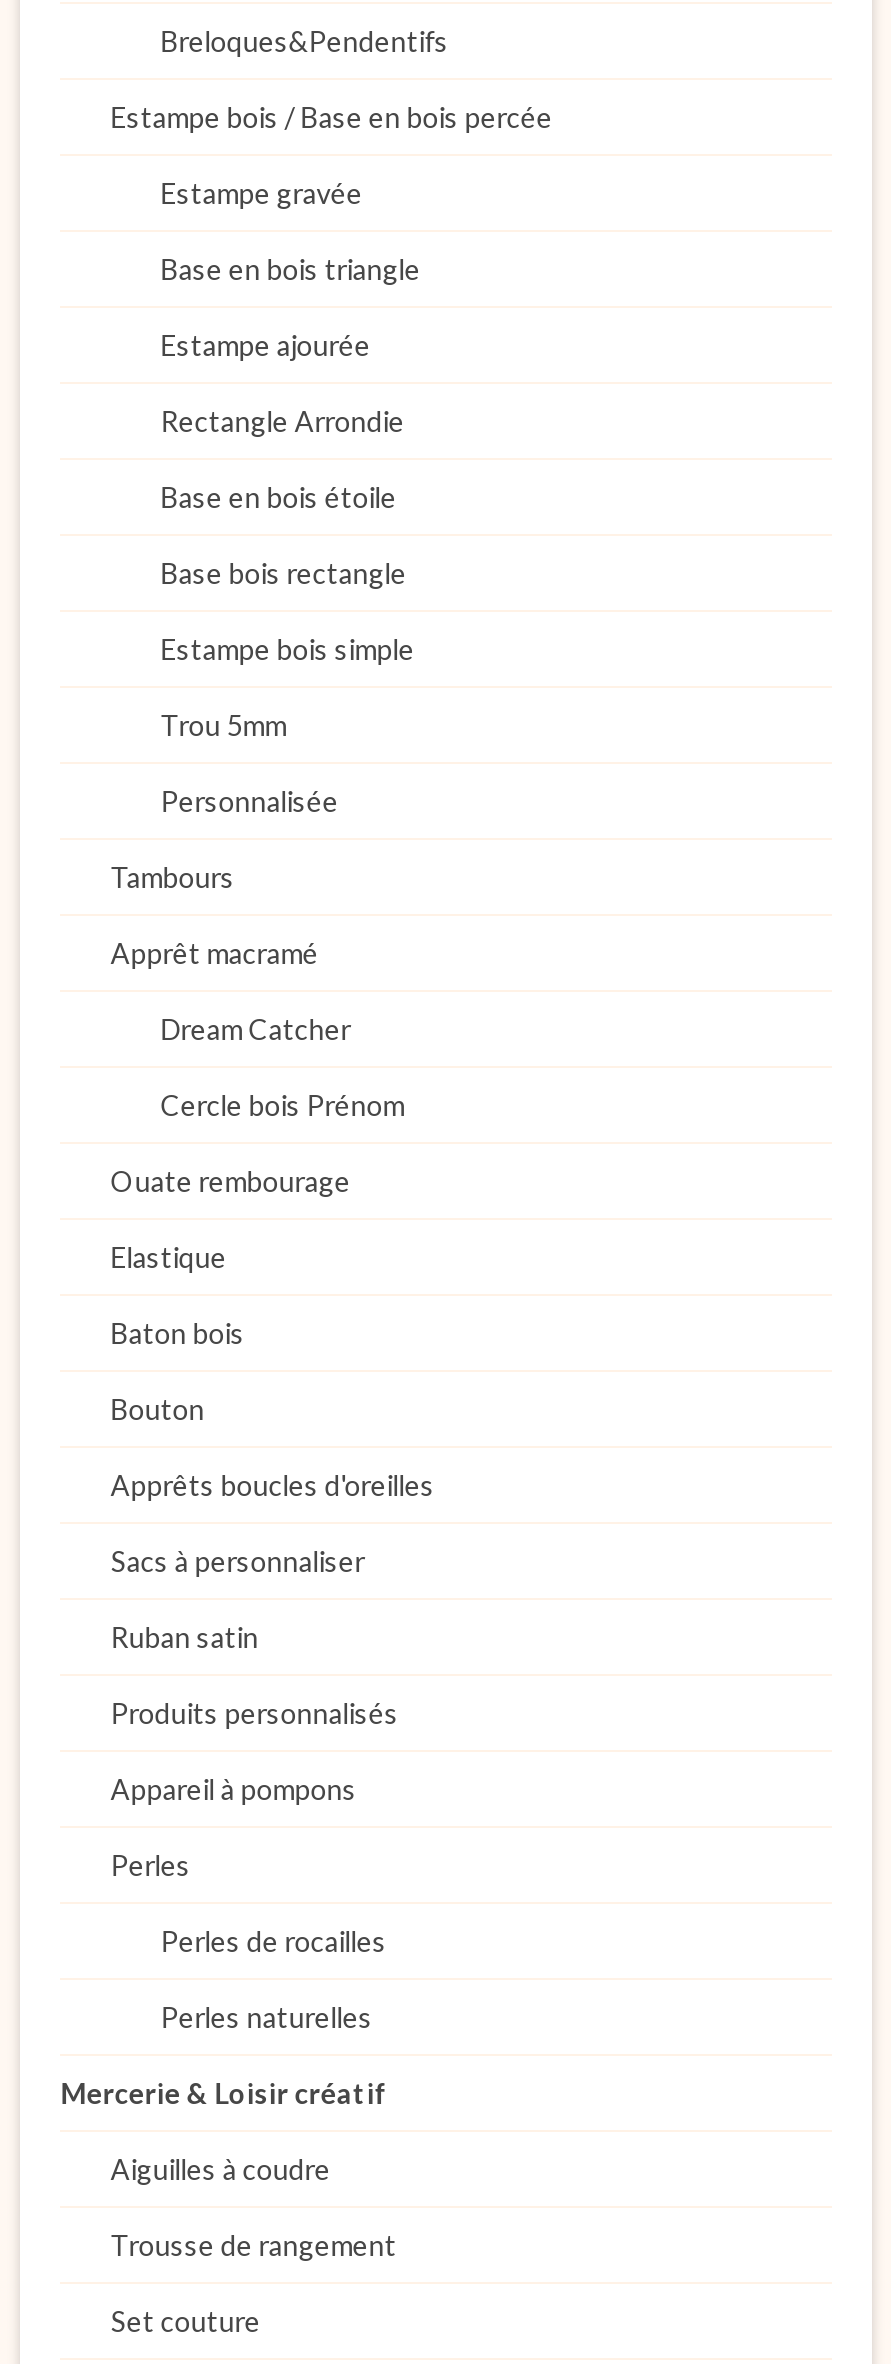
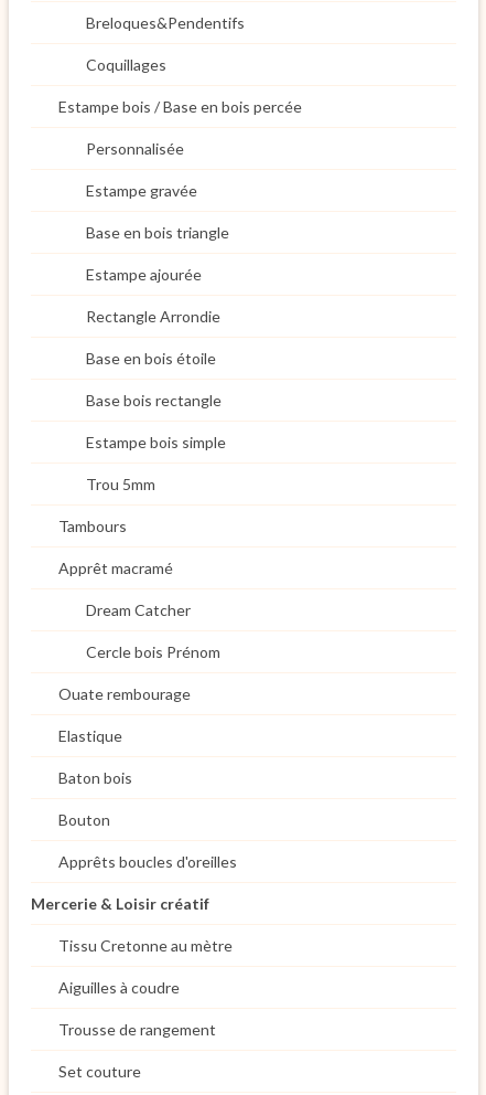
none -> [86,55,167,74] Coquillages
moved [110,100,552,134] -> [59,97,302,116]: Estampe bois / Base en bois percée
moved [160,176,420,742] -> [86,181,229,493]: Estampe gravée | Base en bois triangle | Estampe ajourée | Rectangle Arrondie | Base en bois étoile | Base bois rectangle | Estampe bois simple | Trou 5mm
moved [160,784,338,818] -> [86,139,184,158]: Personnalisée
moved [110,860,434,1502] -> [59,517,237,871]: Tambours | Apprêt macramé | Dream Catcher | ... | Bouton | Apprêts boucles d'oreilles
[110,1544,398,2034] Sacs à personnaliser | Ruban satin | Produits personnalisés | Appareil à pompons | Perles | Perles de rocailles | Perles naturelles -> none
moved [60,2076,384,2110] -> [31,894,210,913]: Mercerie & Loisir créatif
none -> [59,936,233,955] Tissu Cretonne au mètre

